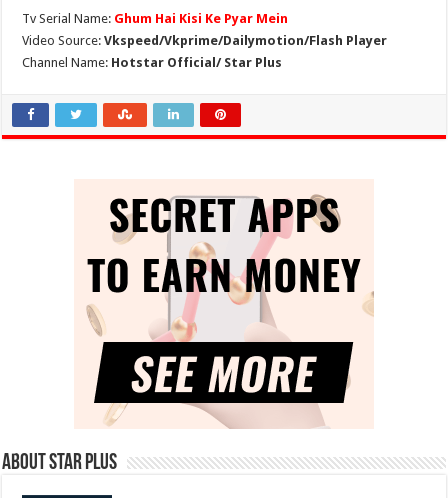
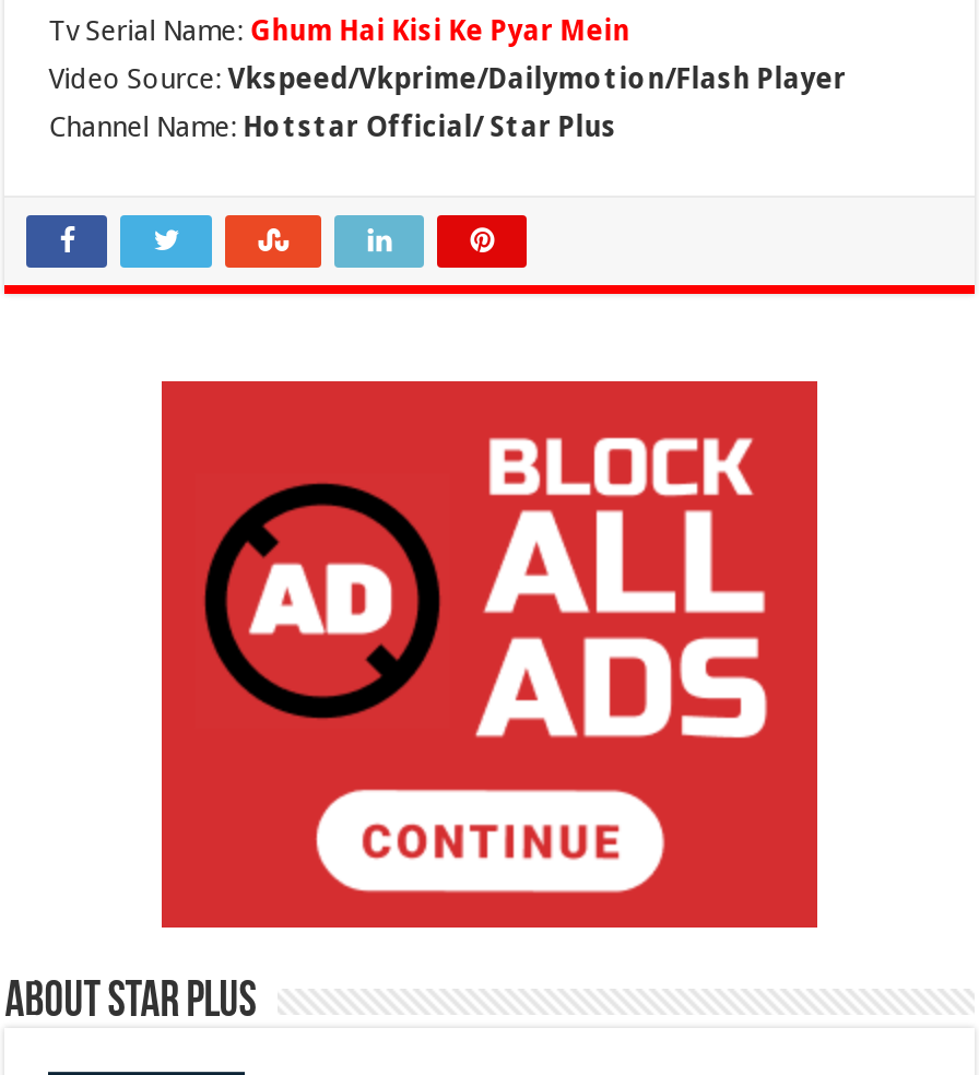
[74,179,374,429] [image] -> [160,379,819,930] [image]

